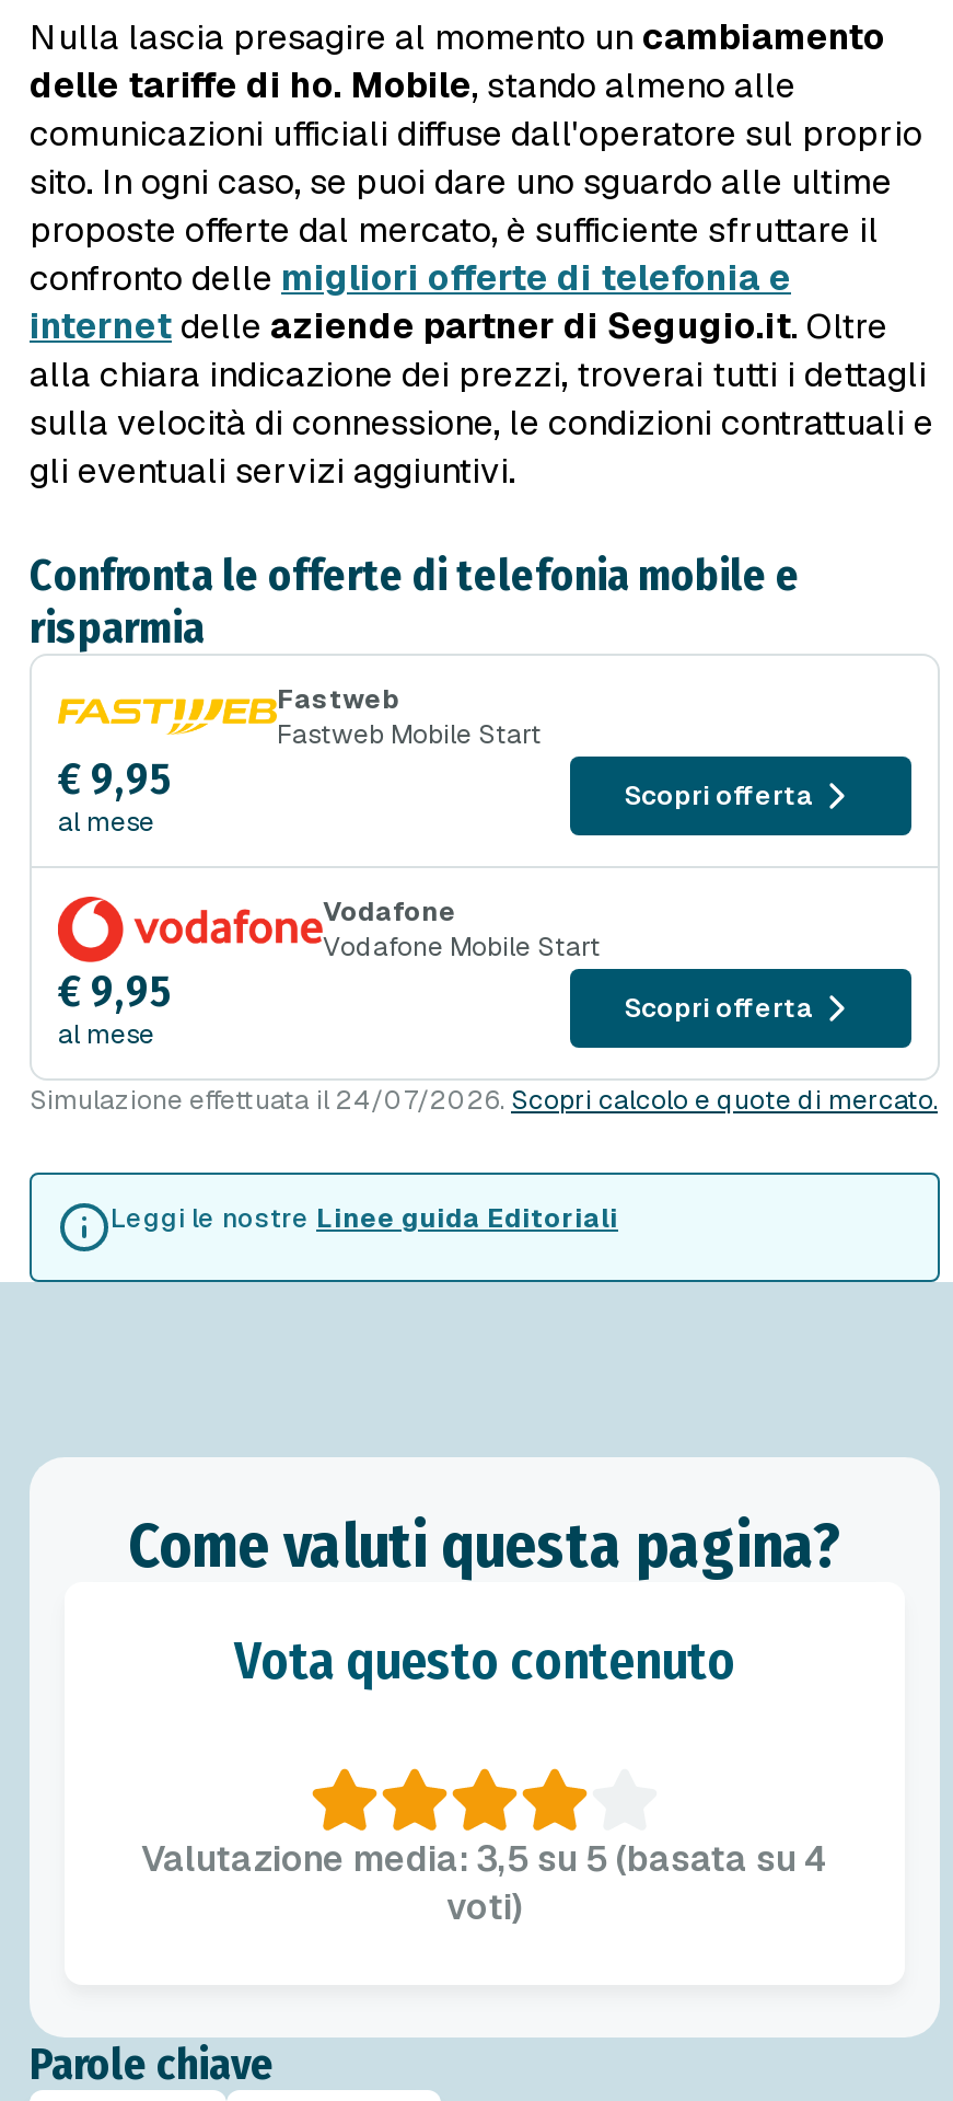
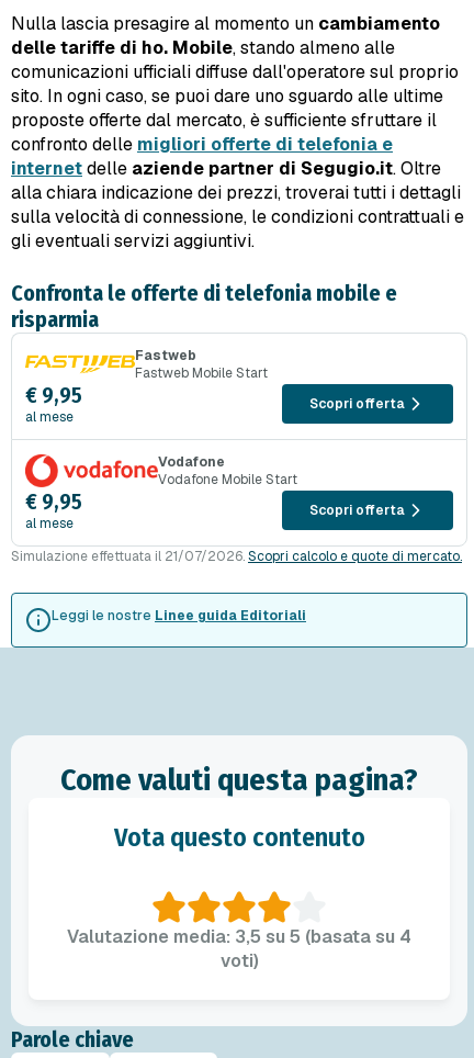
[30,1083,938,1118] Simulazione effettuata il 24/07/2026. Scopri calcolo e quote di mercato. -> [11,548,462,565] Simulazione effettuata il 21/07/2026. Scopri calcolo e quote di mercato.

